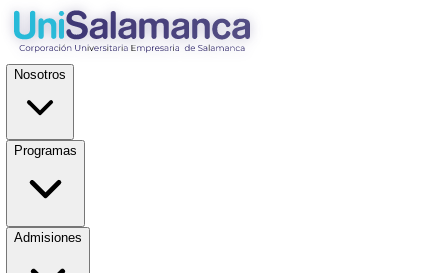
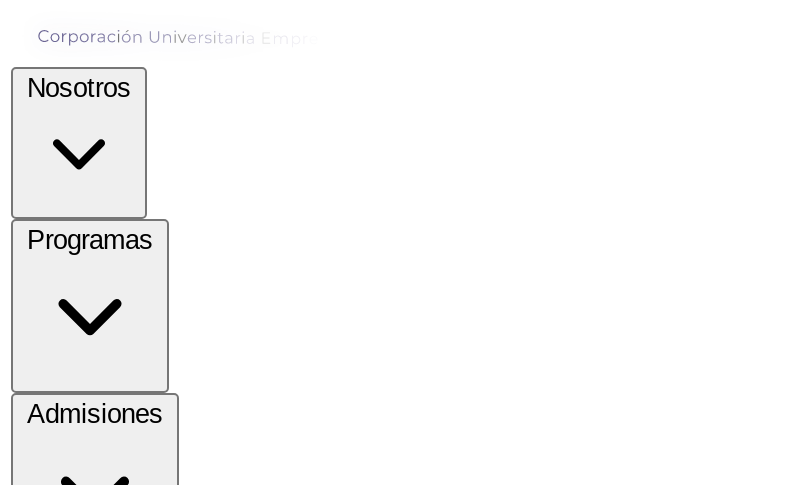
[12,9,252,53] [image] -> none

